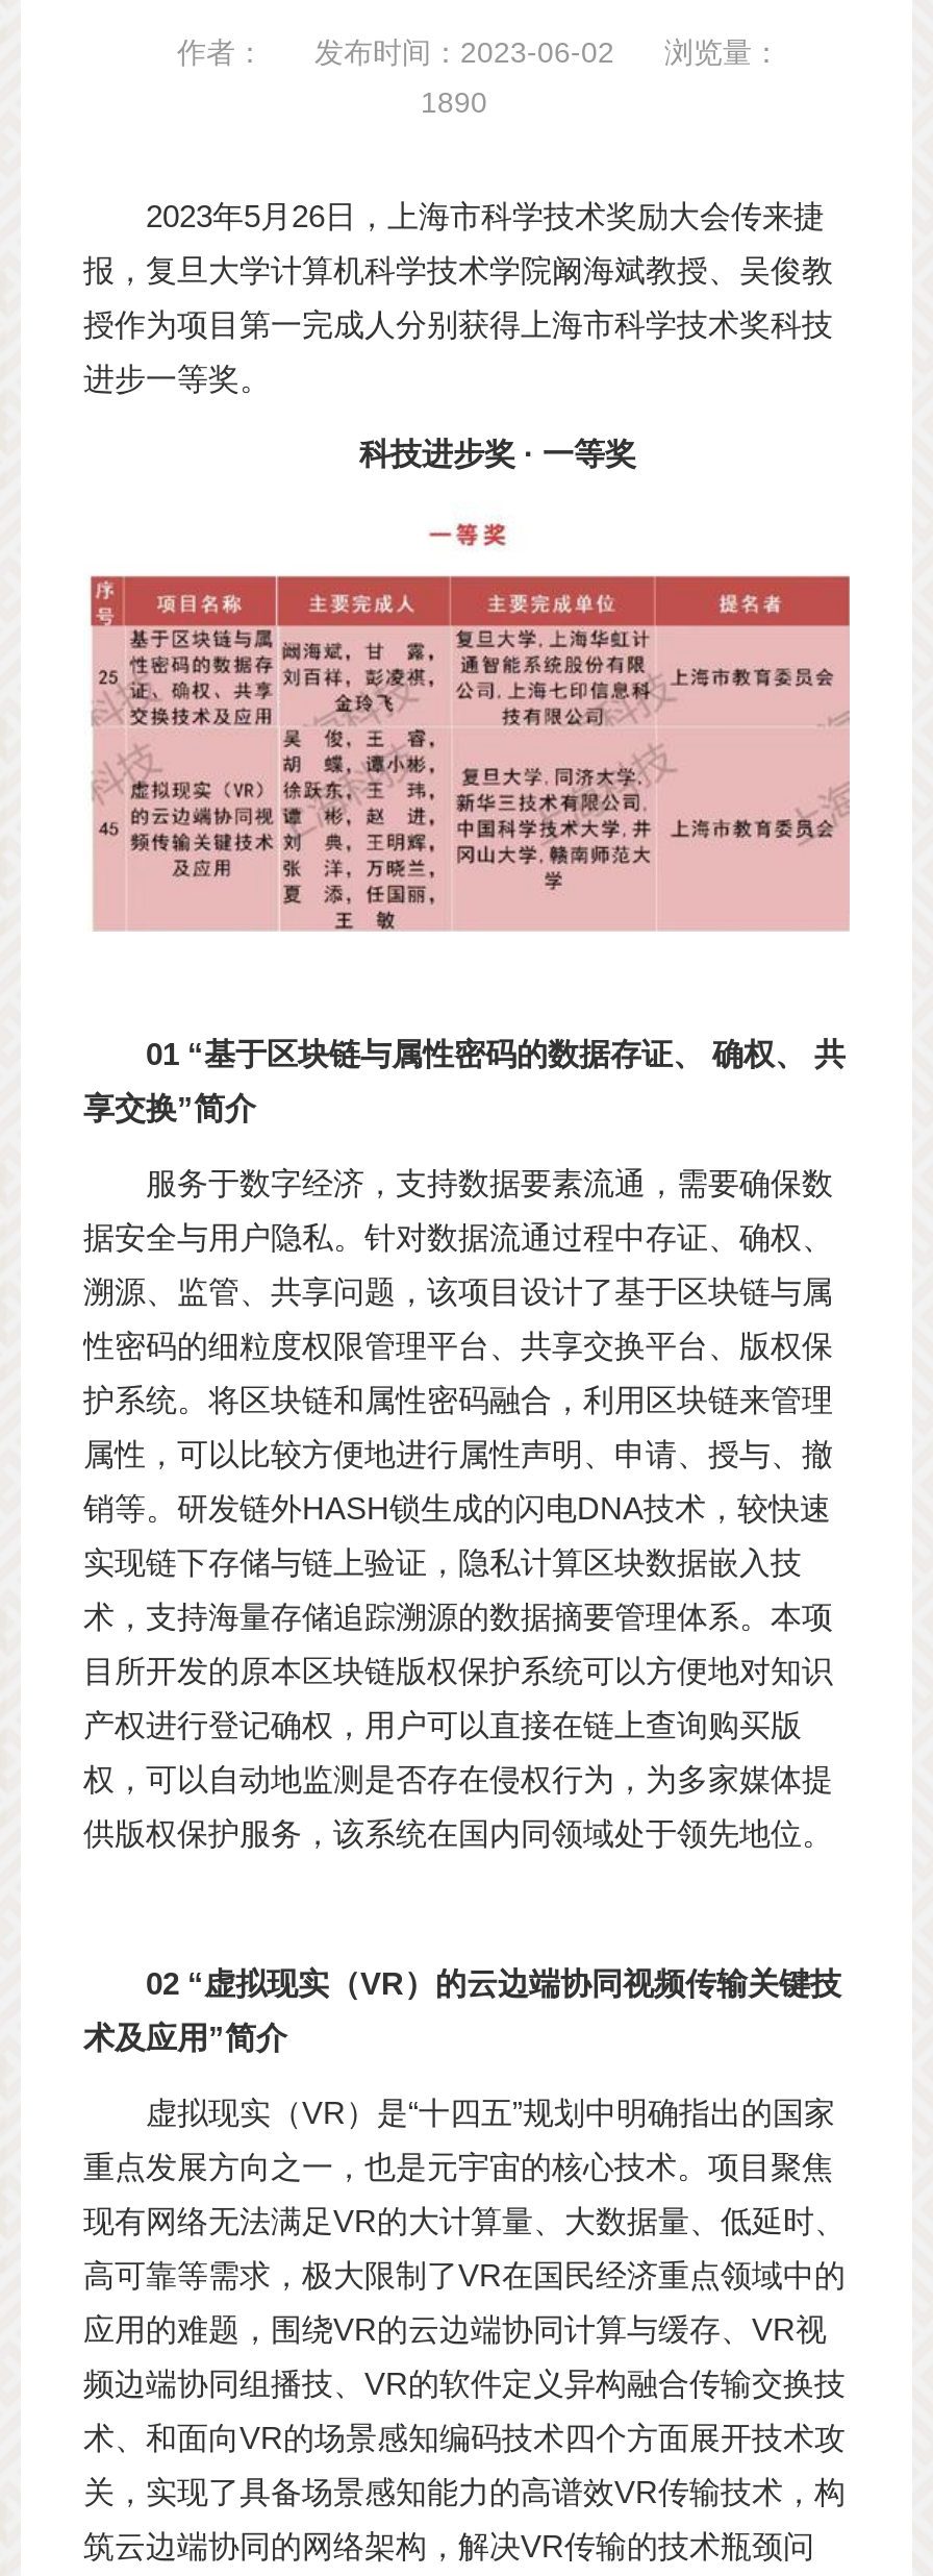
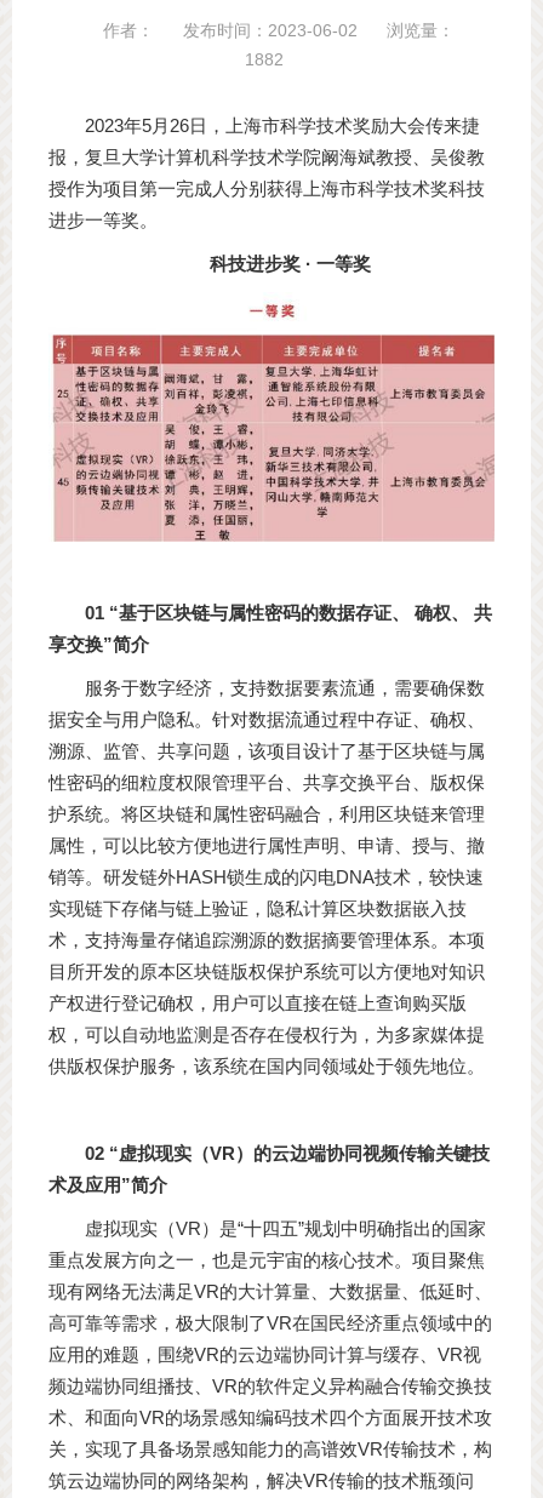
[421,85,487,118] 1890 -> [245,49,284,69] 1882

